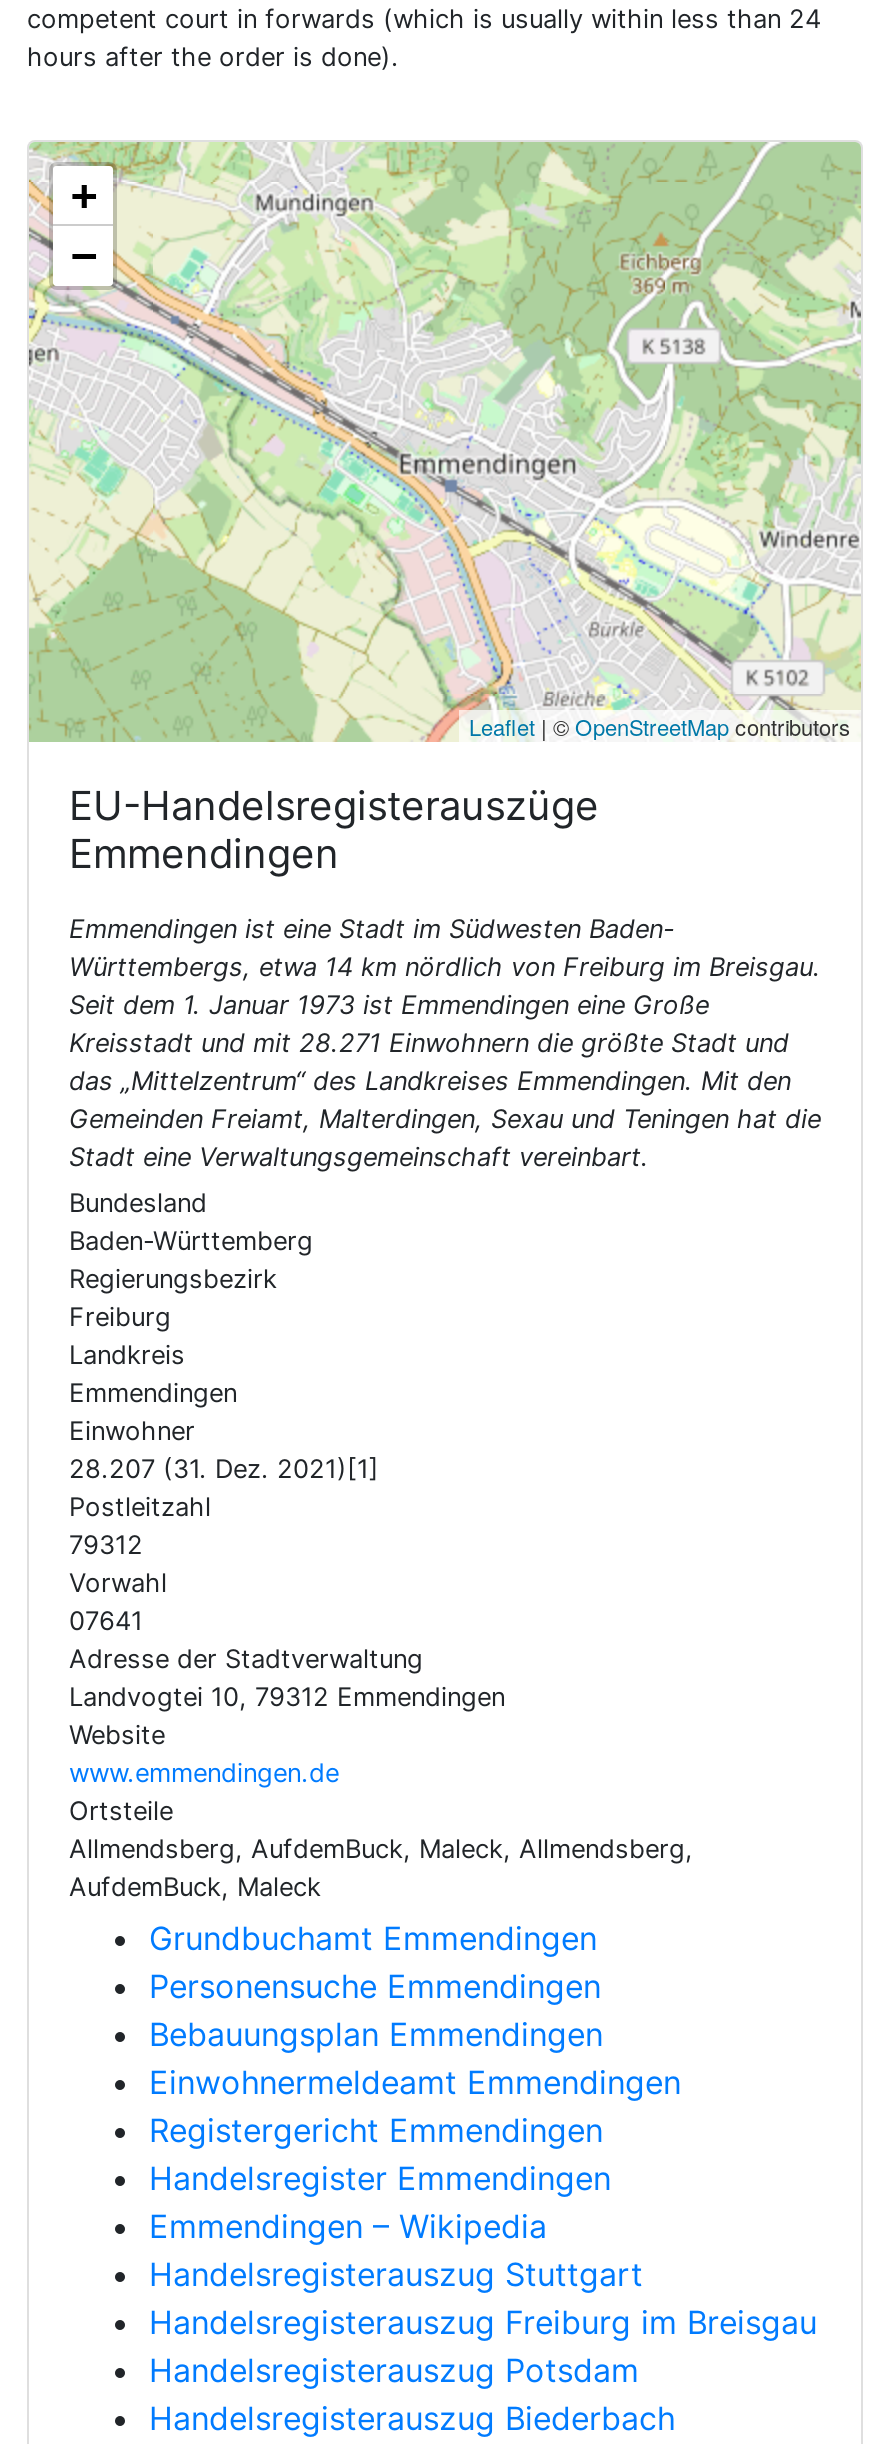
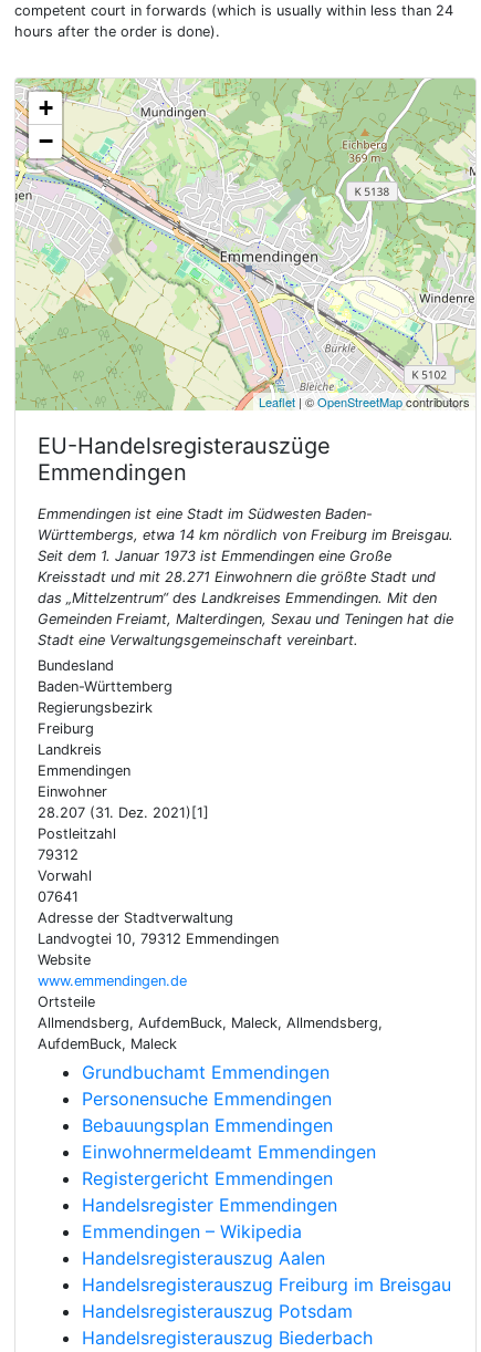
[149,2254,643,2294] Handelsregisterauszug Stuttgart -> [82,1247,325,1269] Handelsregisterauszug Aalen

